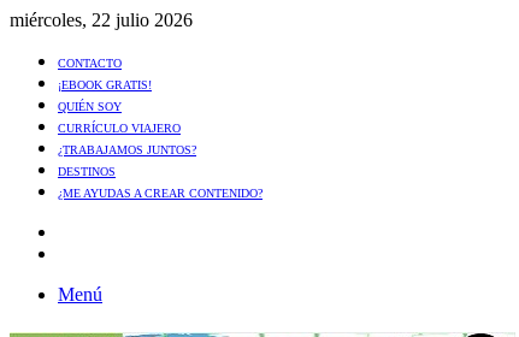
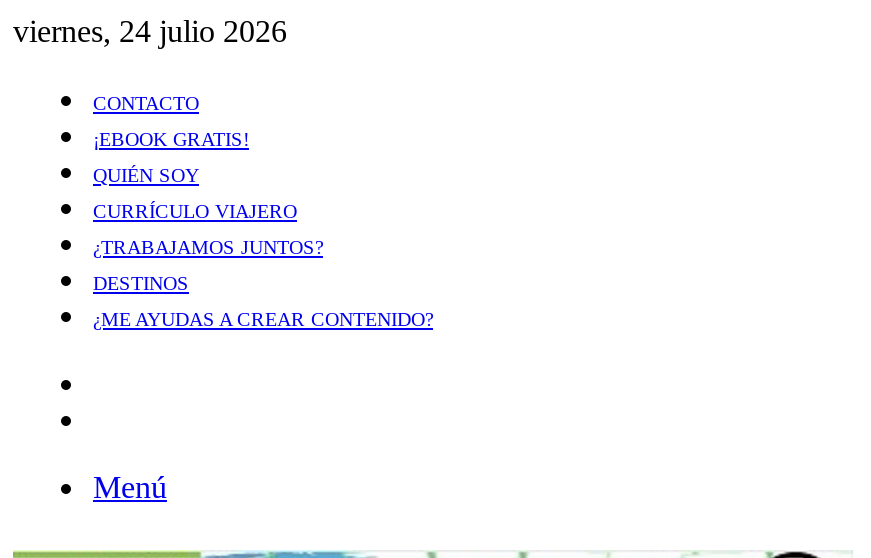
[10,10,193,30] miércoles, 22 julio 2026 -> [13,14,287,48] viernes, 24 julio 2026

